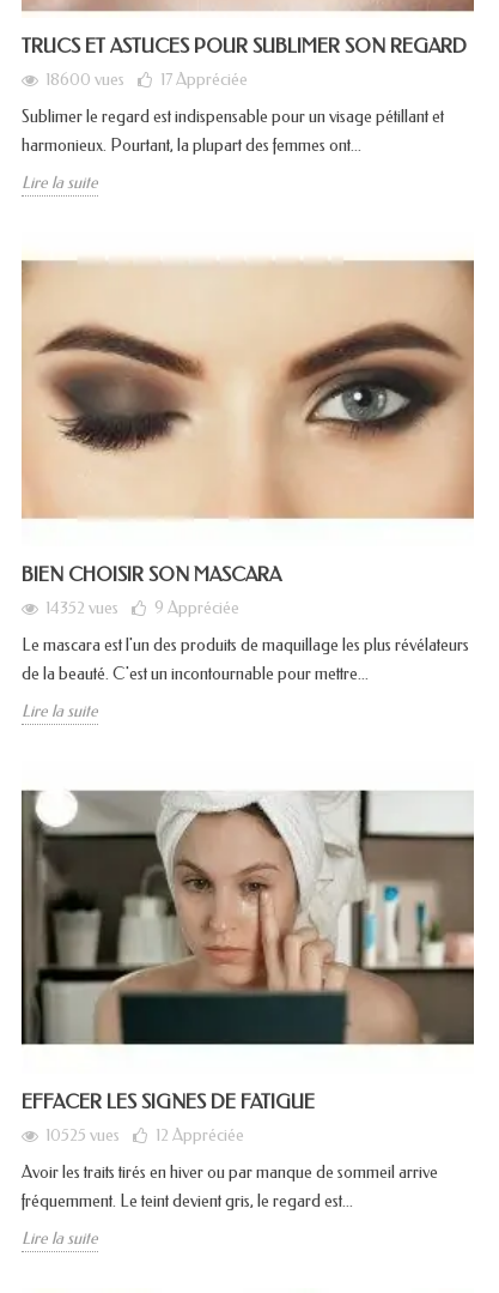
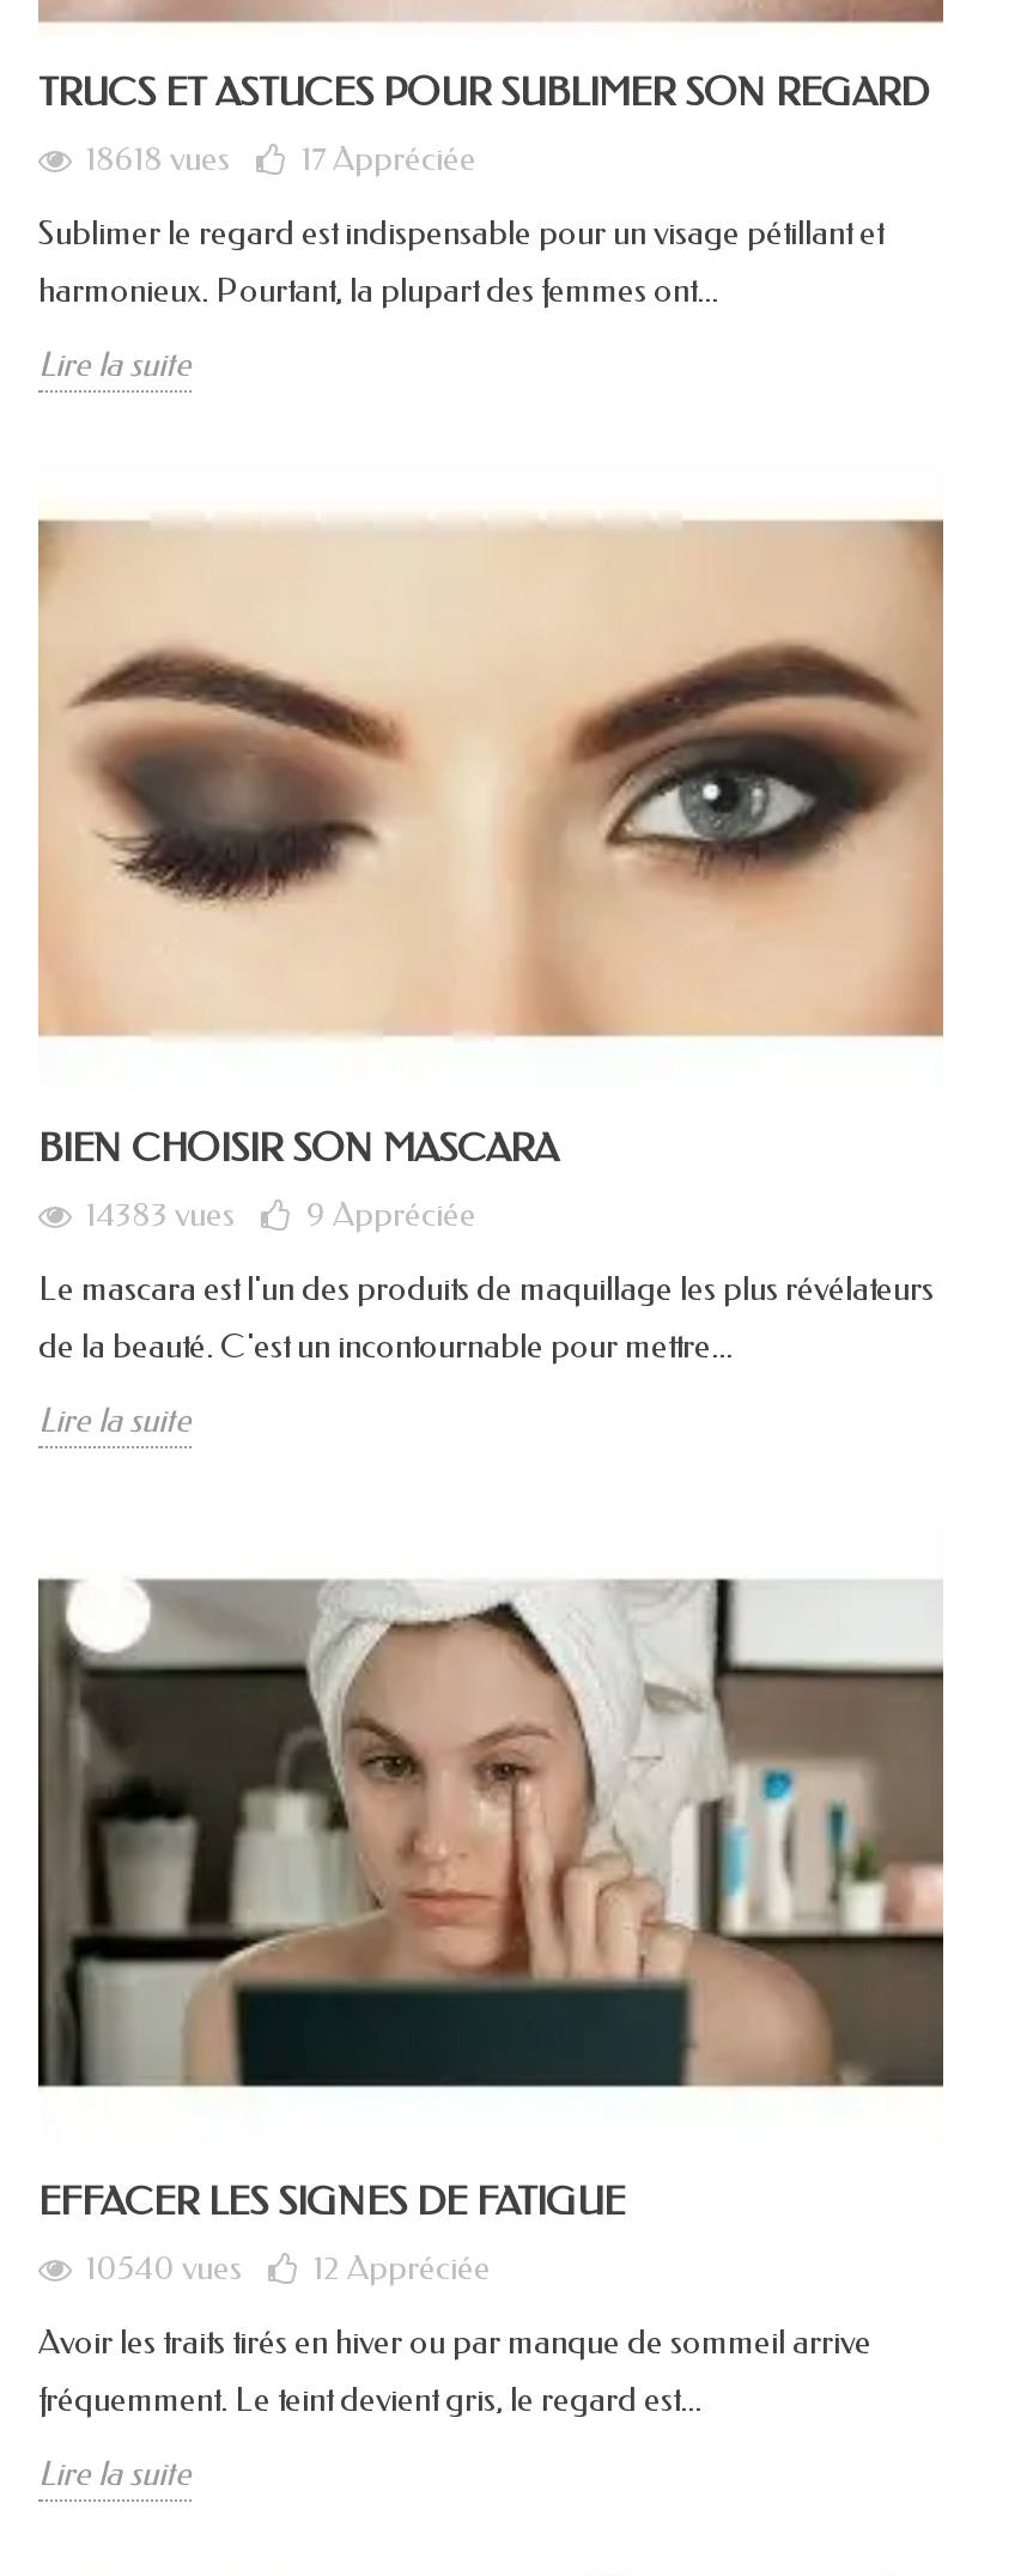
[45,69,248,90] 18600 vues 17Appréciée -> [86,139,476,179] 18618 vues 17Appréciée
[45,597,239,618] 14352 vues 9 Appréciée -> [86,1194,476,1234] 14383 vues 9 Appréciée
[45,1126,244,1146] 10525 vues 12 Appréciée -> [86,2249,491,2289] 10540 vues 12 Appréciée

